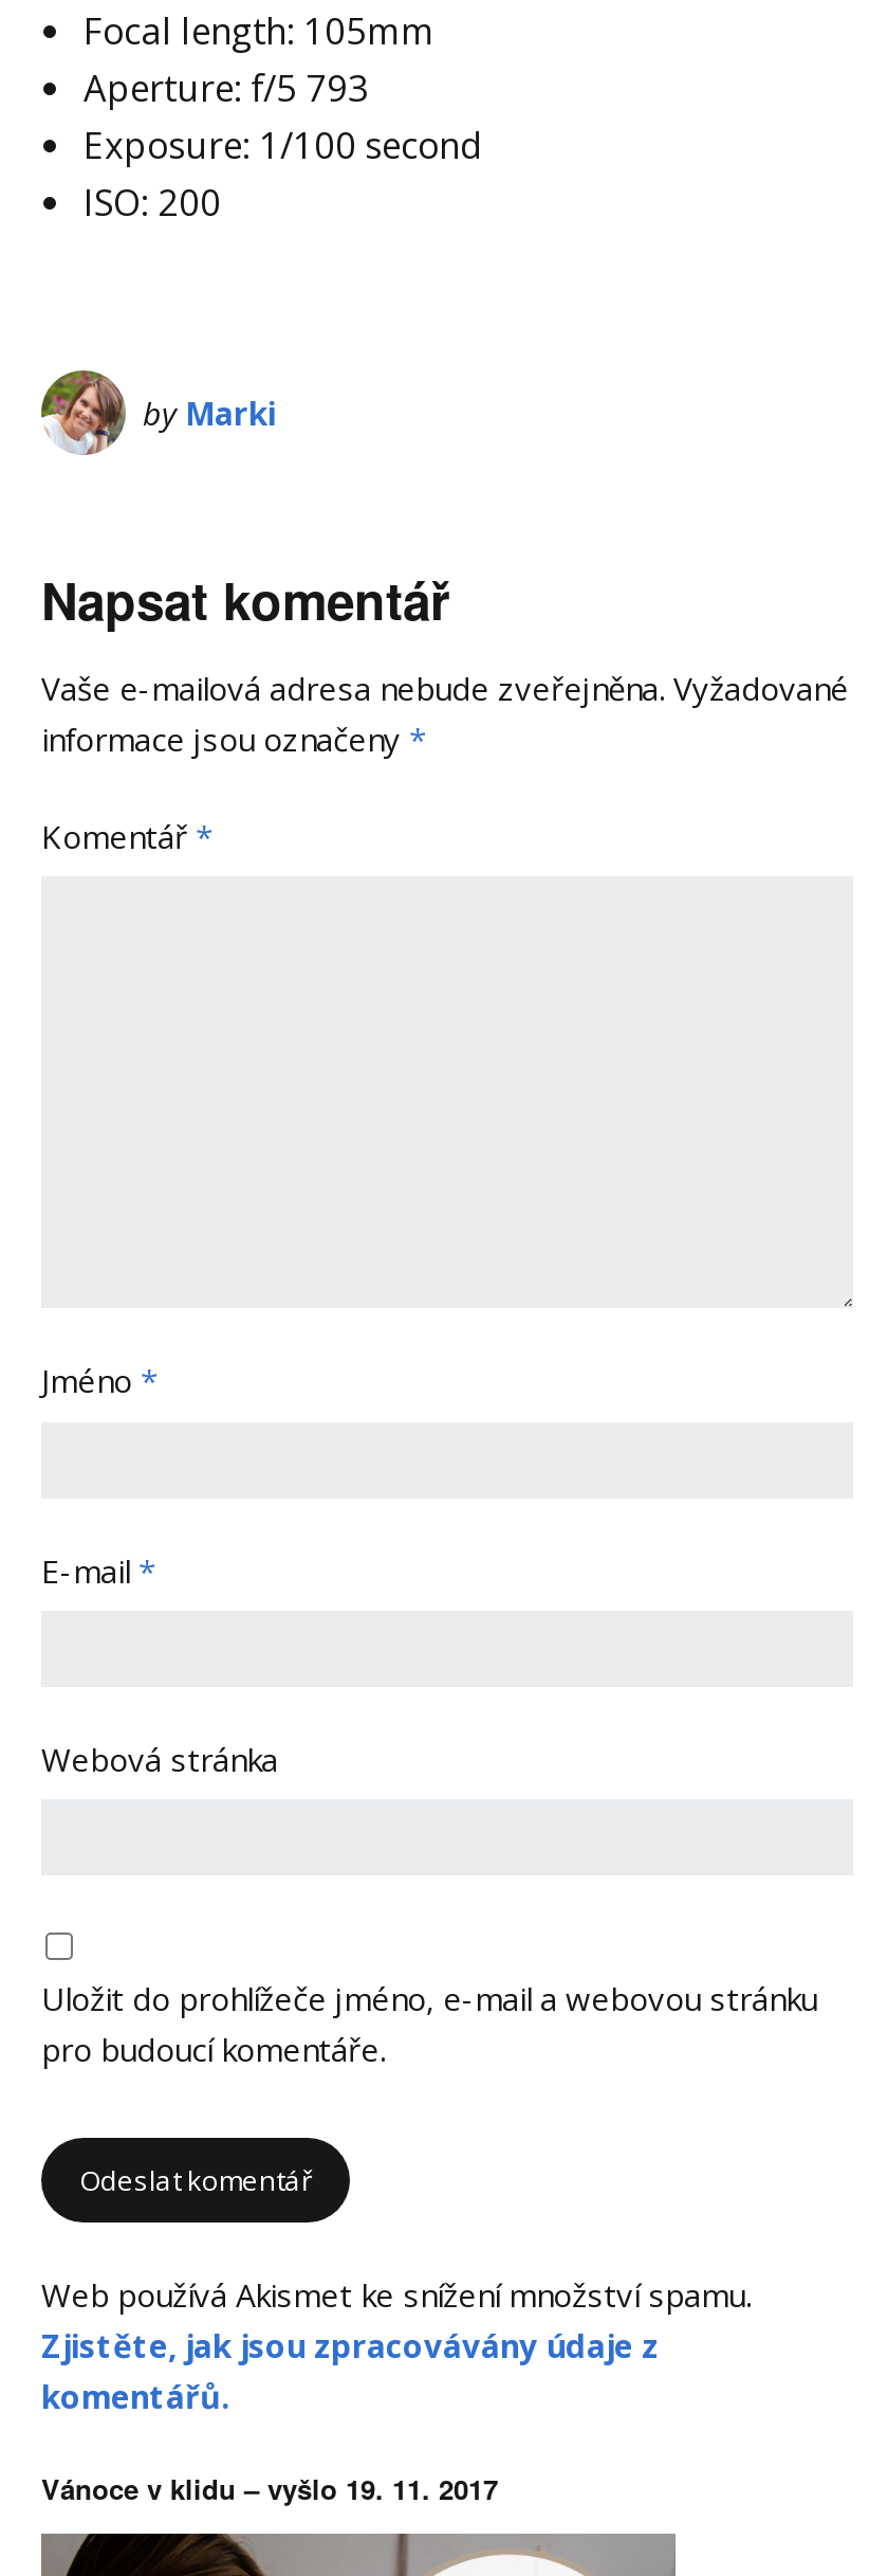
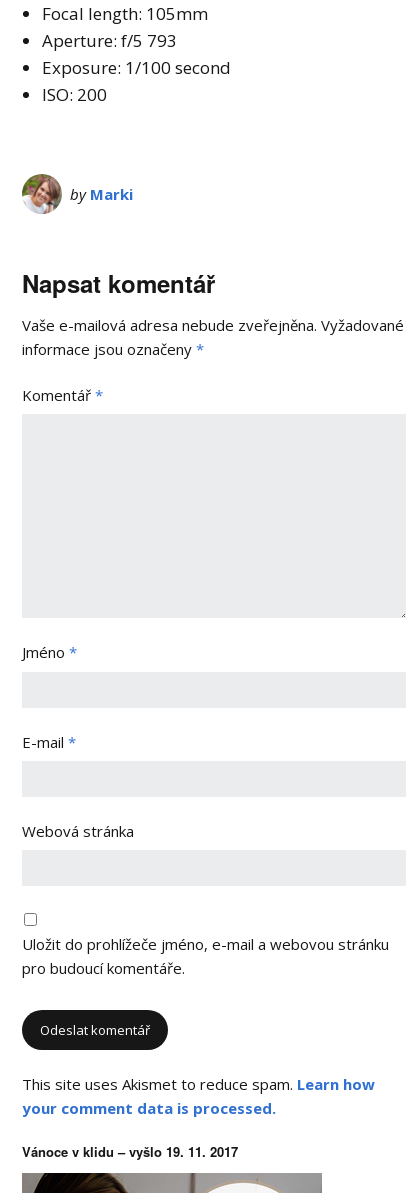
[41,2272,752,2416] Web používá Akismet ke snížení množství spamu. | Zjistěte, jak jsou zpracovávány údaje z | komentářů. -> [22,1074,375,1118] This site uses Akismet to reduce spam. Learn how | your comment data is processed.

